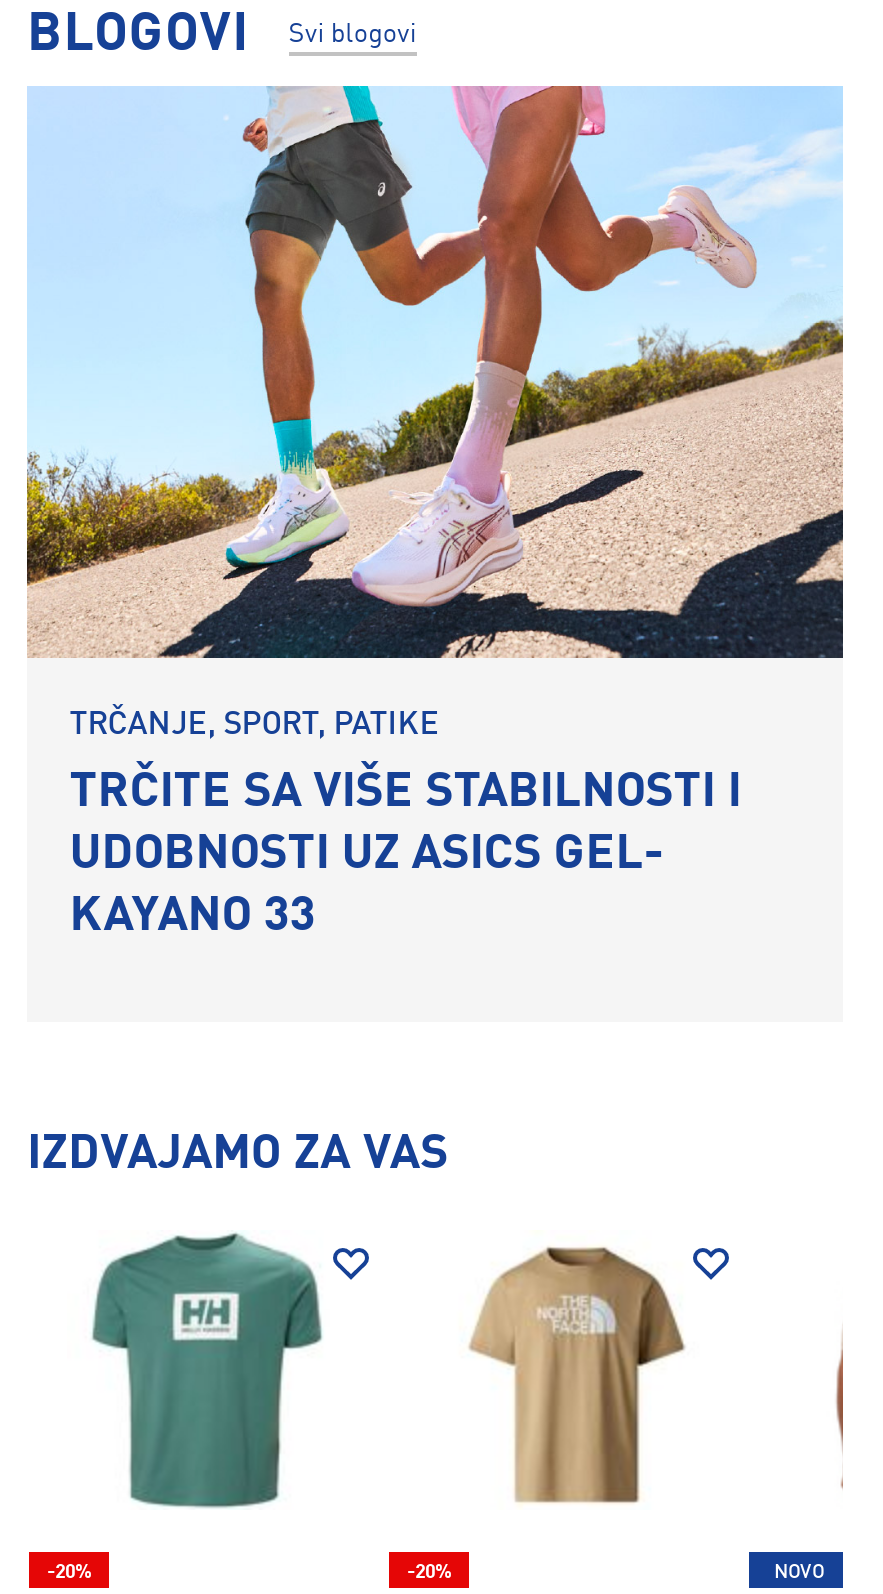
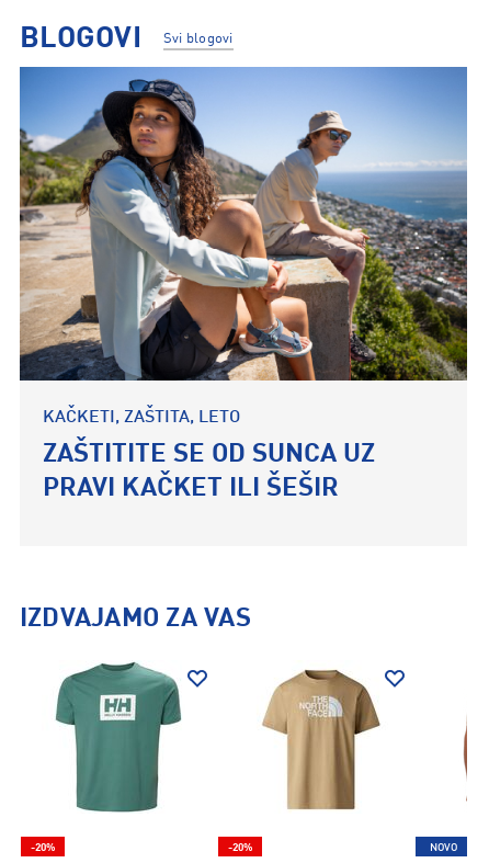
[27,84,845,742] [image] | TRČANJE, SPORT, PATIKE -> [19,66,468,427] [image] | KAČKETI, ZAŠTITA, LETO
[70,770,742,942] TRČITE SA VIŠE STABILNOSTI I | UDOBNOSTI UZ ASICS GEL- | KAYANO 33 -> [43,442,375,502] ZAŠTITITE SE OD SUNCA UZ | PRAVI KAČKET ILI ŠEŠIR

